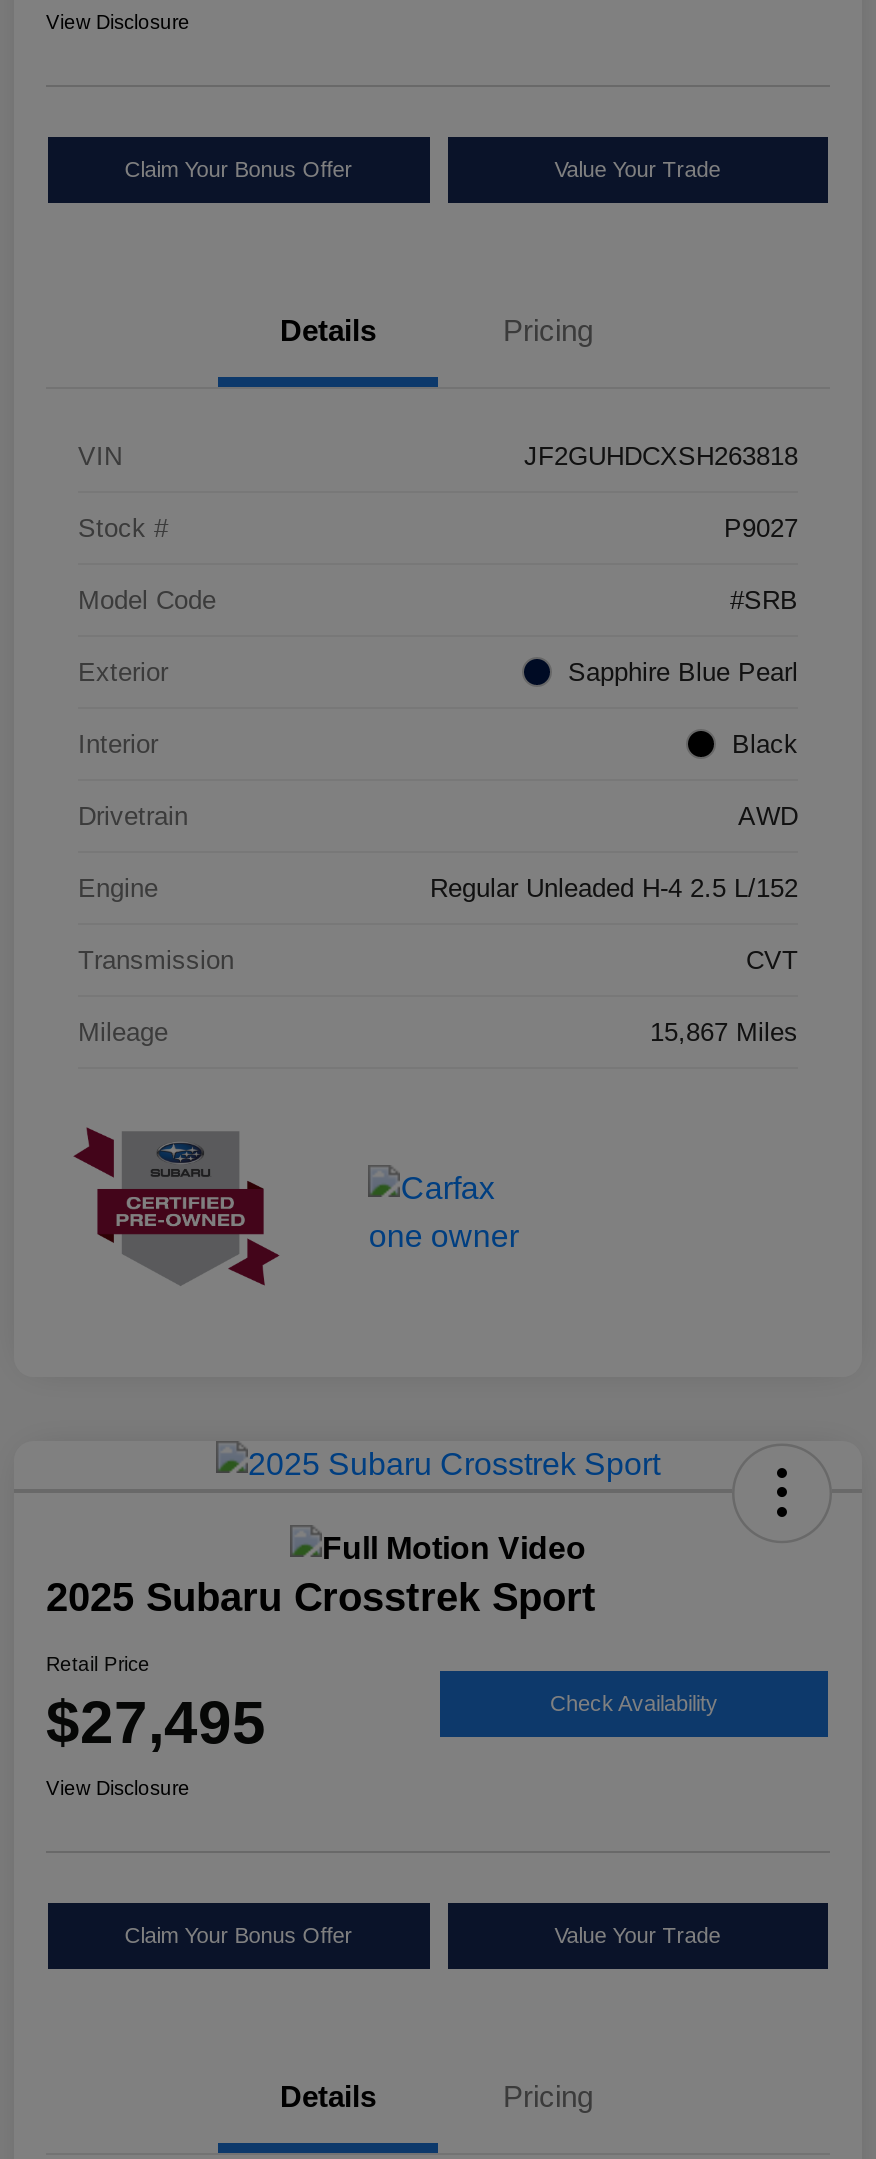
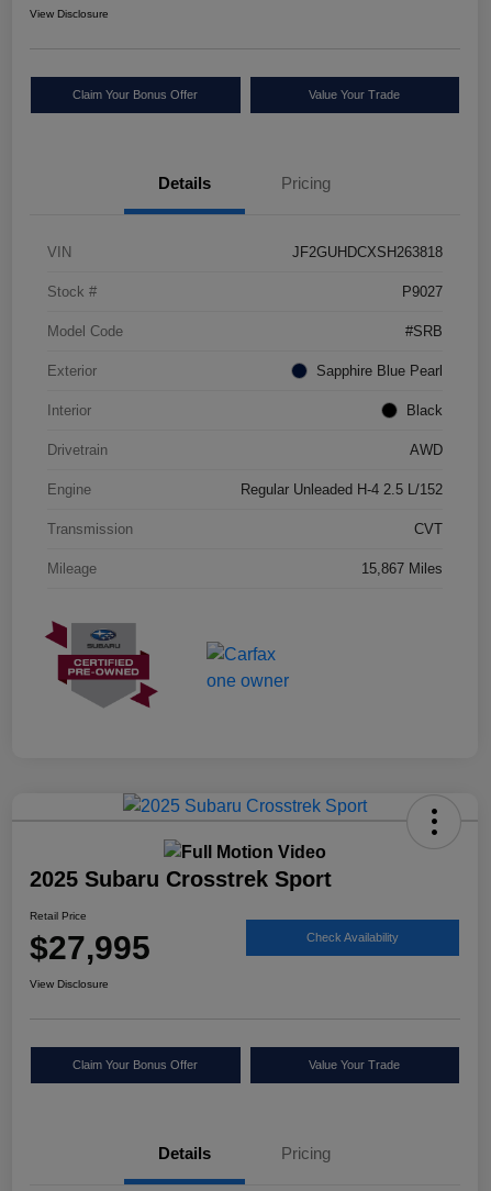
[46,1690,266,1756] $27,495 -> [30,930,150,966] $27,995

